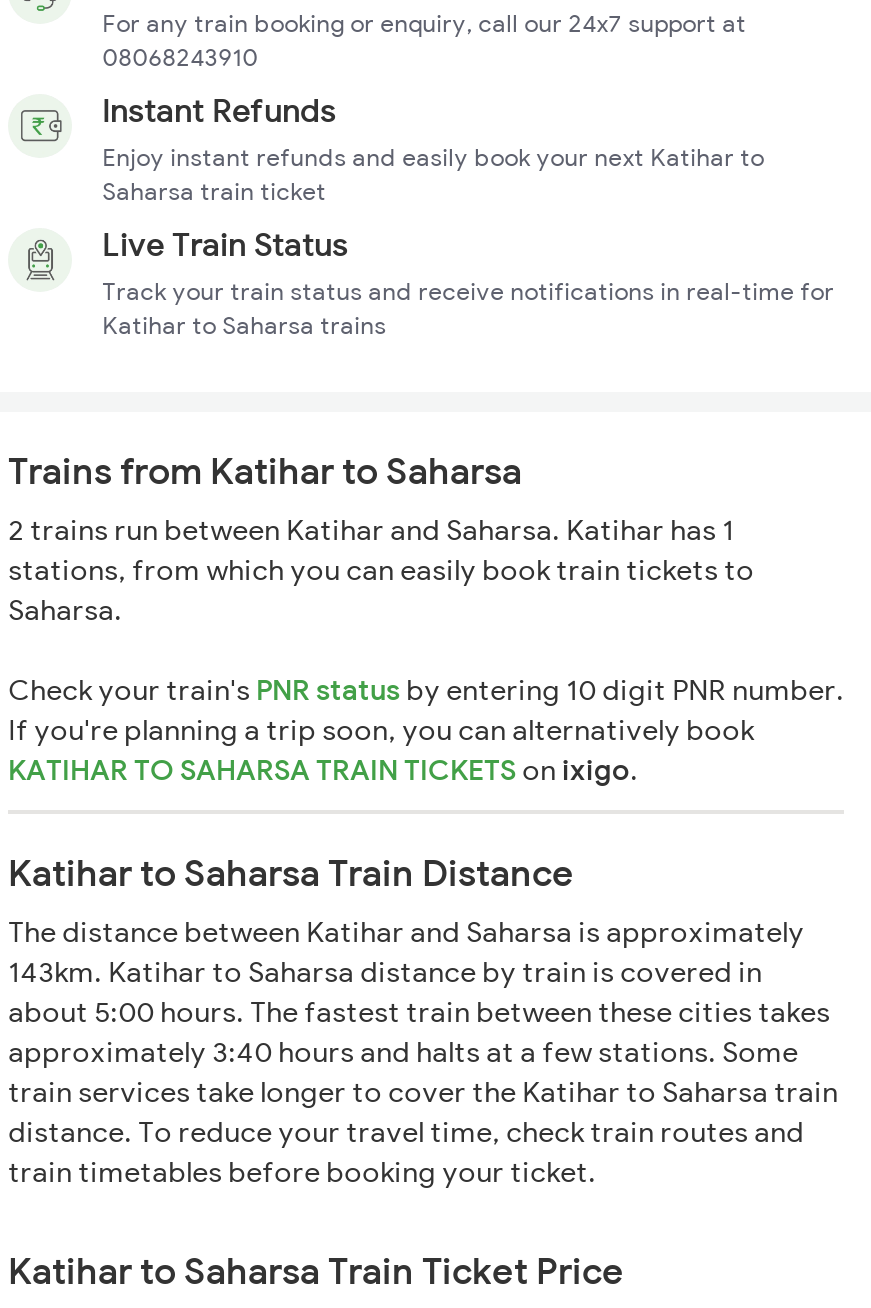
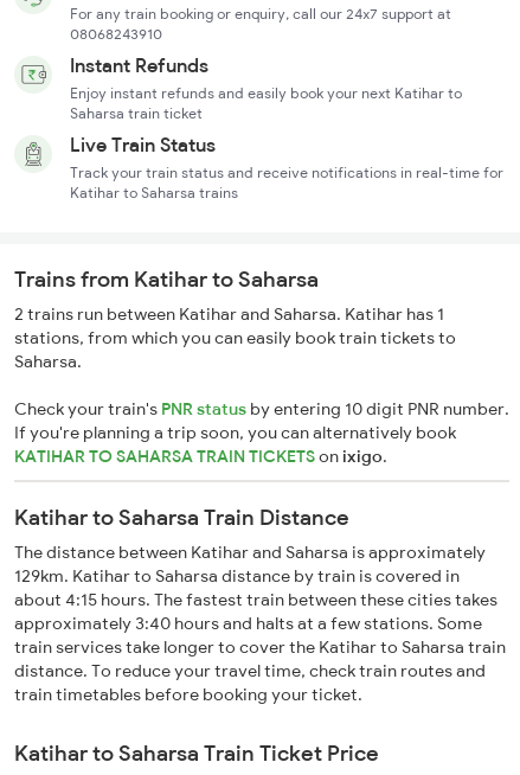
[8,954,762,990] 143km. Katihar to Saharsa distance by train is covered in -> [14,565,460,587] 129km. Katihar to Saharsa distance by train is covered in
[8,994,830,1030] about 5:00 hours. The fastest train between these cities takes -> [14,589,497,610] about 4:15 hours. The fastest train between these cities takes

